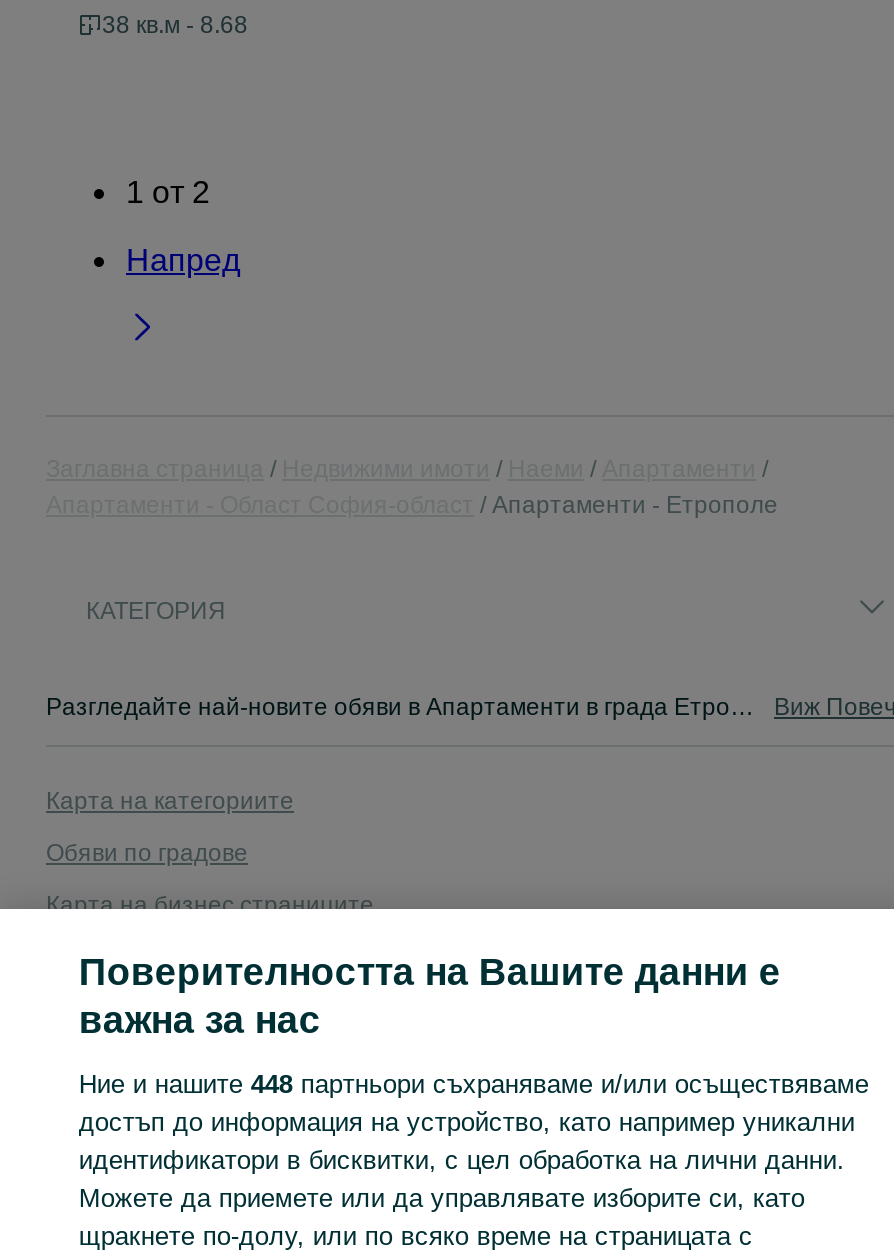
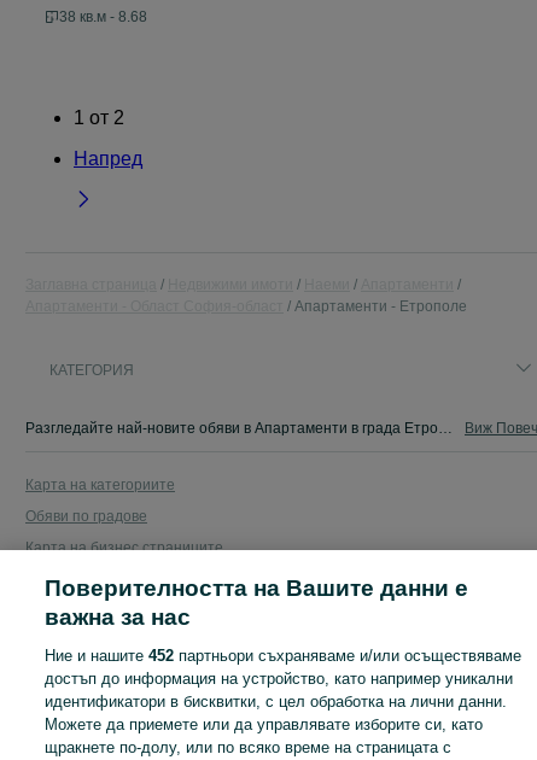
[79,1069,869,1099] Ние и нашите 448 партньори съхраняваме и/или осъществяваме -> [45,647,522,665] Ние и нашите 452 партньори съхраняваме и/или осъществяваме

